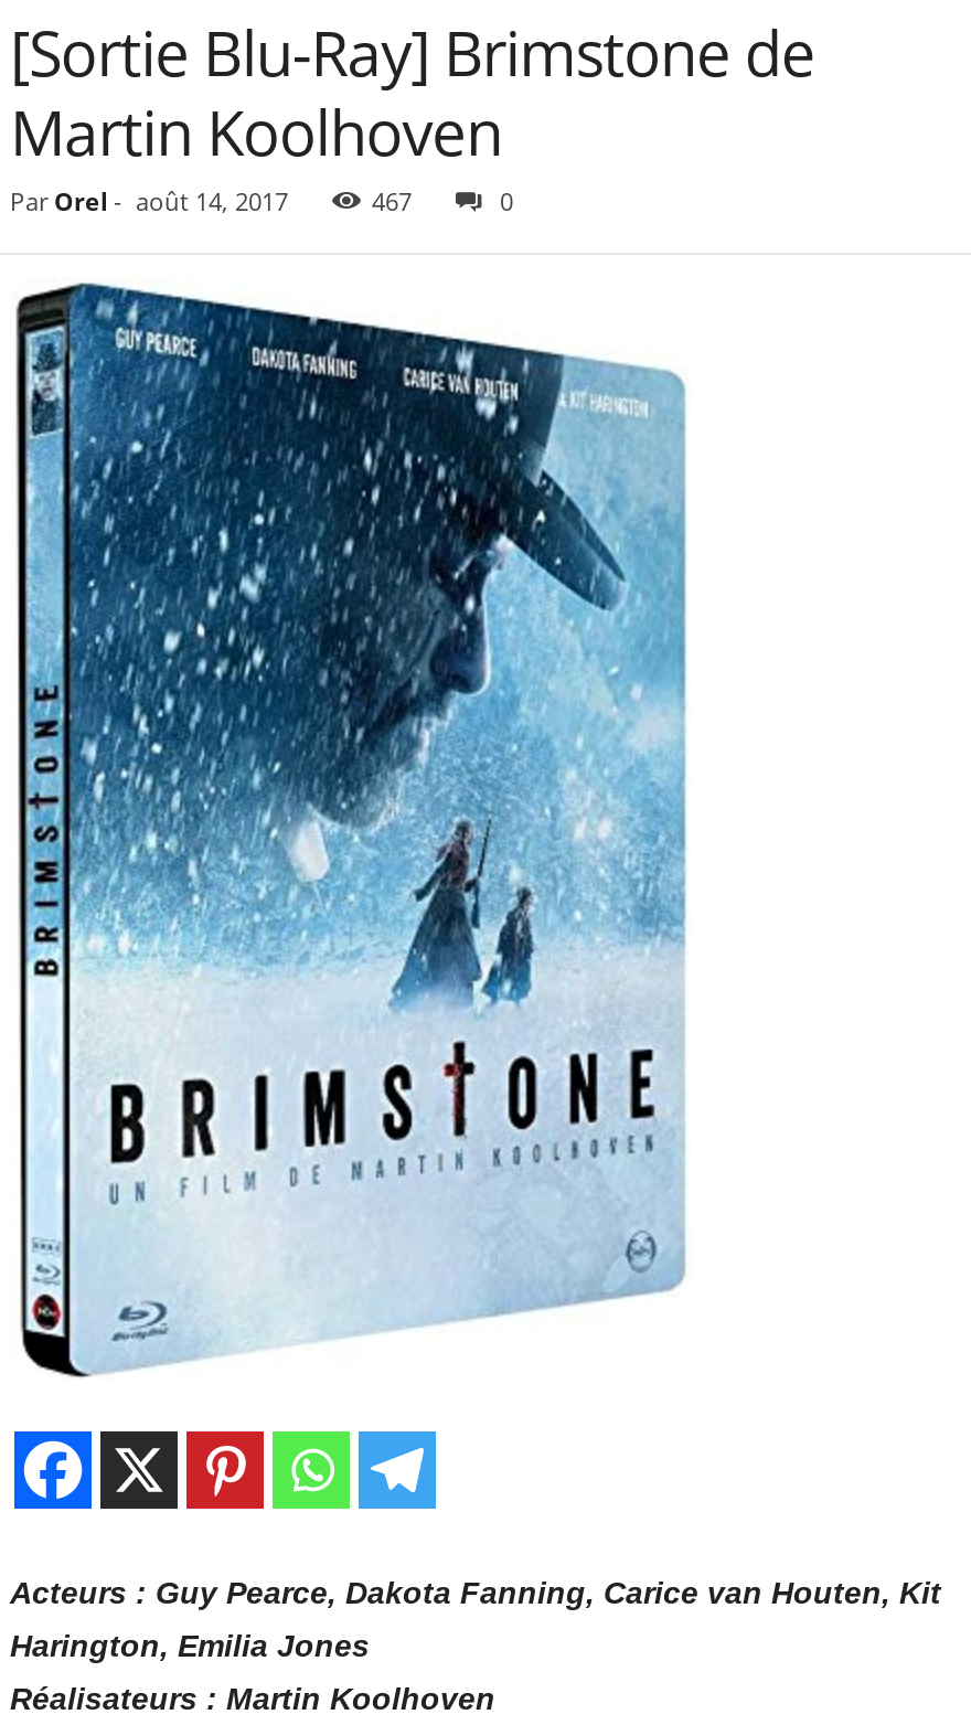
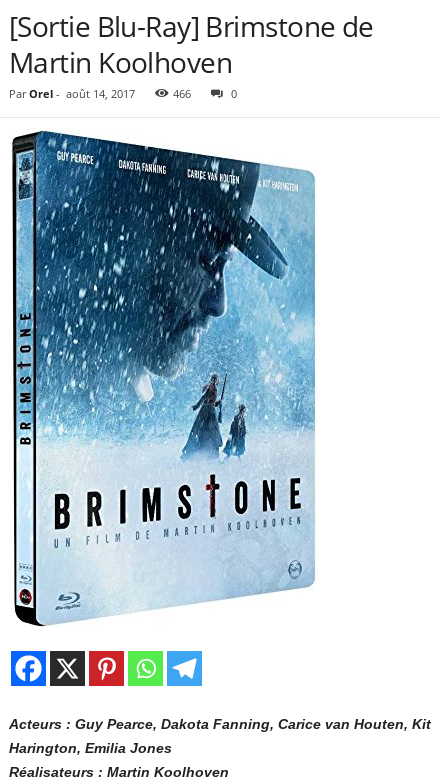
[372,184,412,217] 467 -> [173,86,191,101] 466

